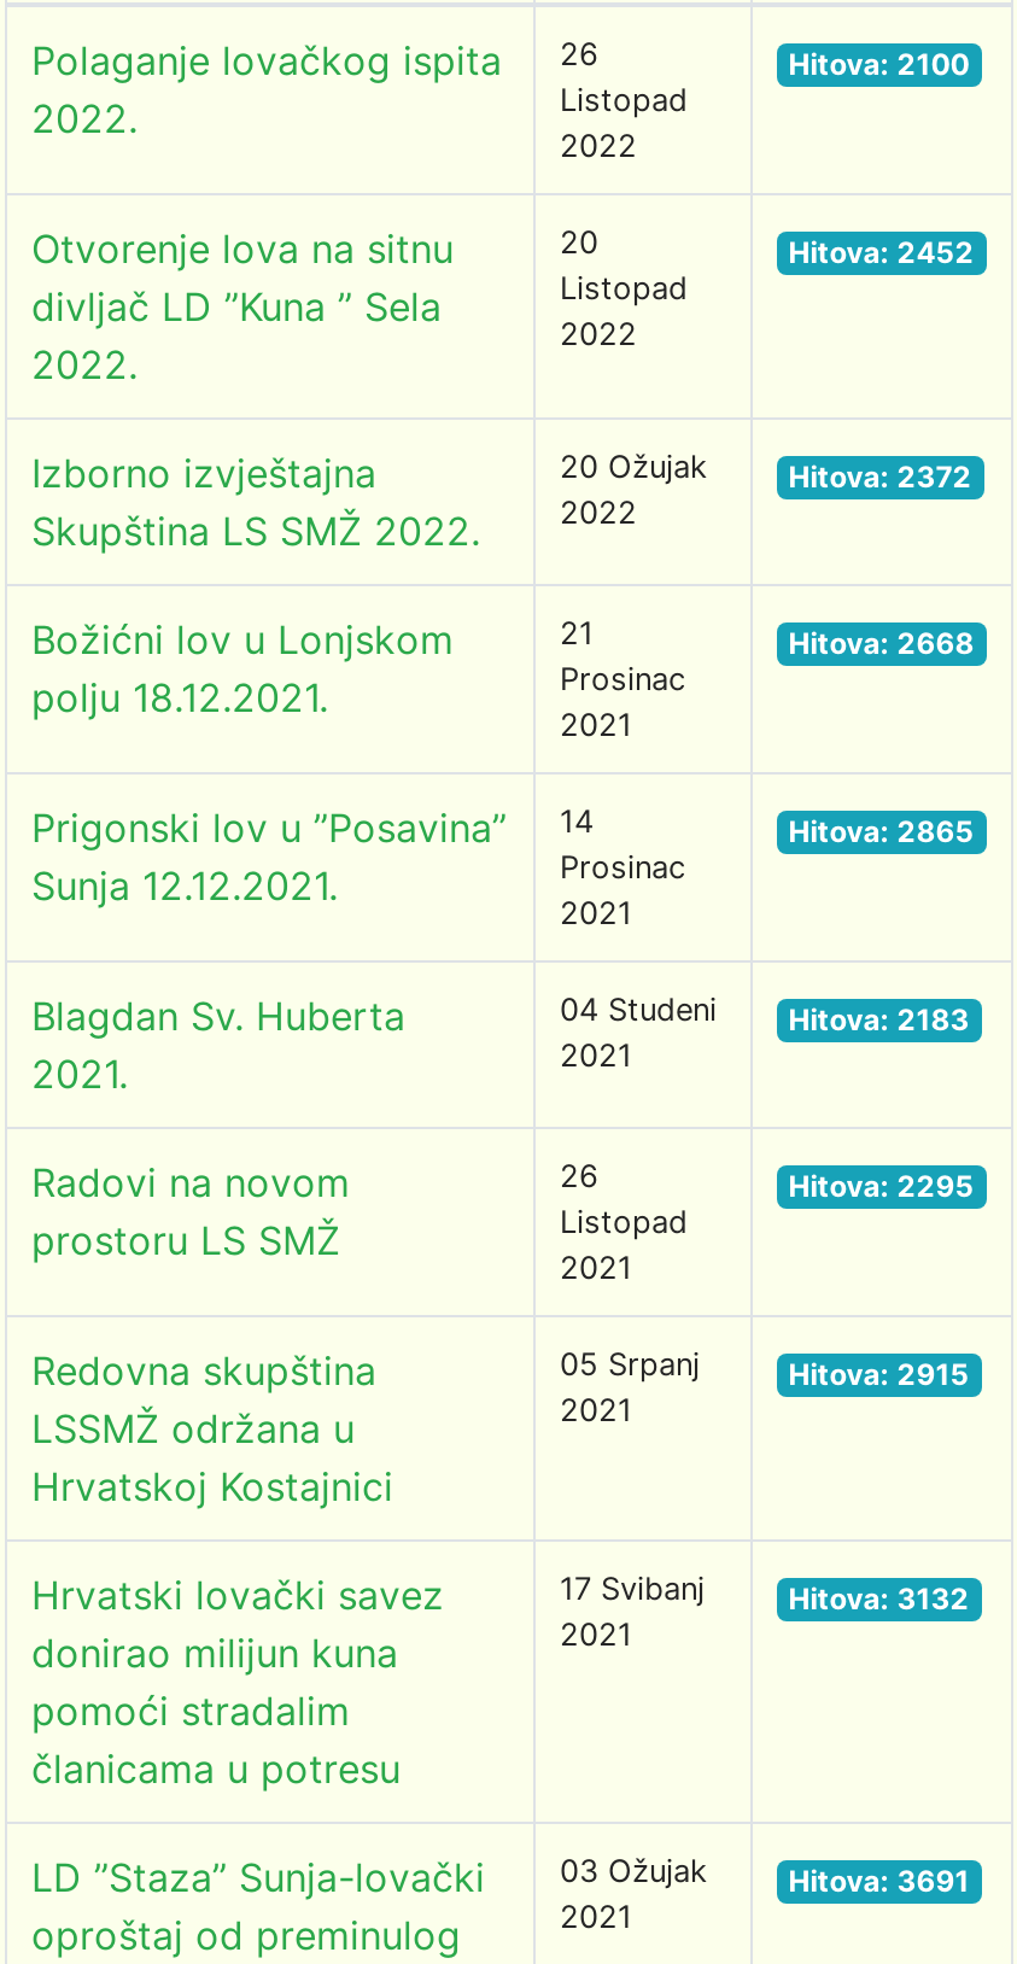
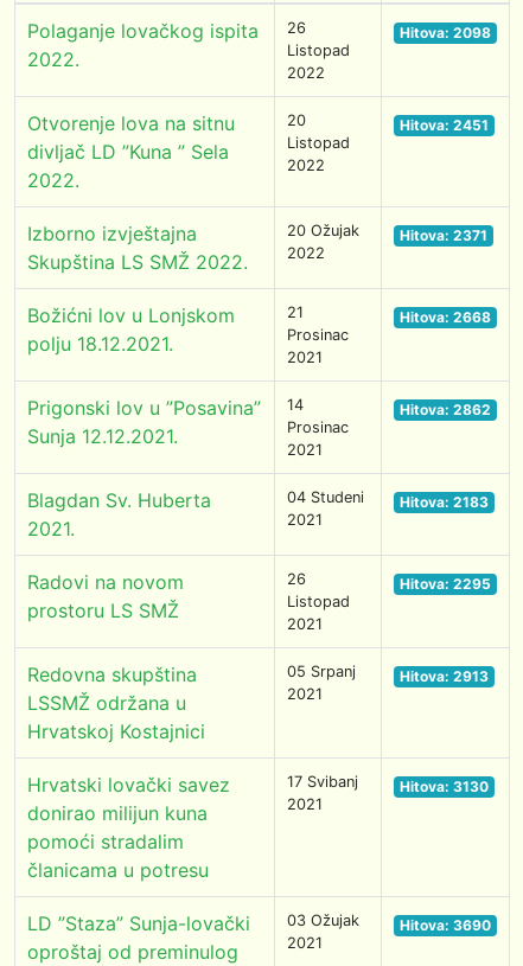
[789,46,969,82] Hitova: 2100 -> [399,24,491,41] Hitova: 2098
[789,234,974,270] Hitova: 2452 -> [399,116,488,134] Hitova: 2451
[789,458,972,495] Hitova: 2372 -> [399,226,487,244] Hitova: 2371
[789,813,974,849] Hitova: 2865 -> [399,401,491,418] Hitova: 2862
[789,1356,969,1392] Hitova: 2915 -> [399,667,488,685] Hitova: 2913
[789,1580,969,1617] Hitova: 3132 -> [399,778,488,795] Hitova: 3130
[789,1863,969,1899] Hitova: 3691 -> [399,916,491,934] Hitova: 3690

